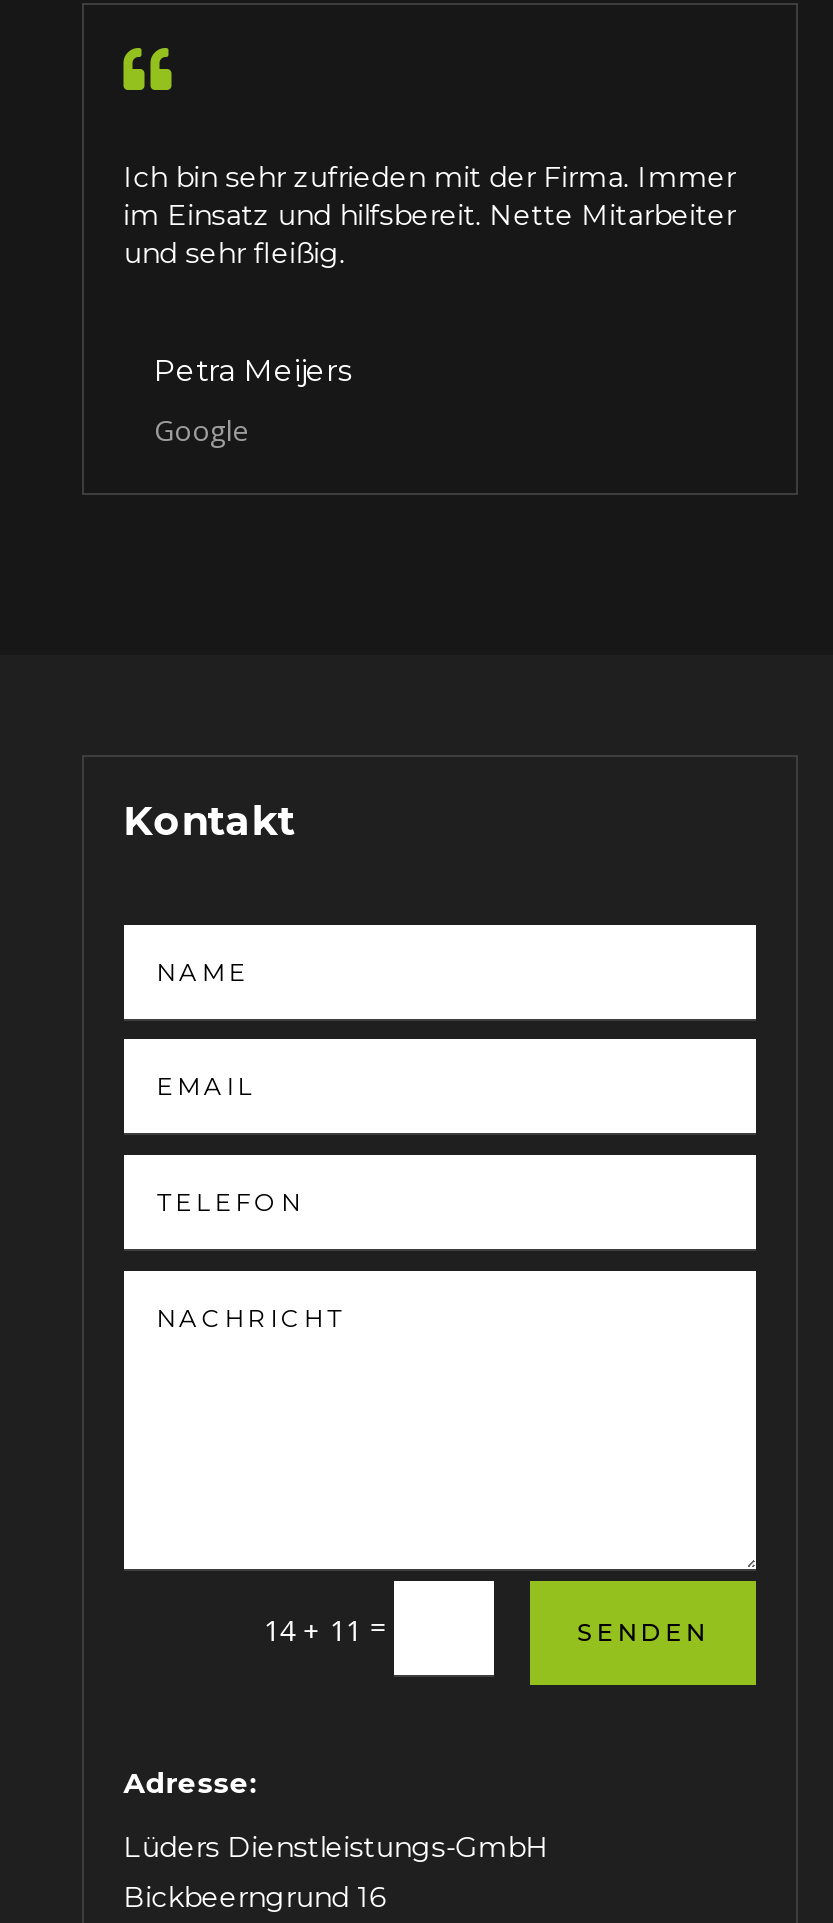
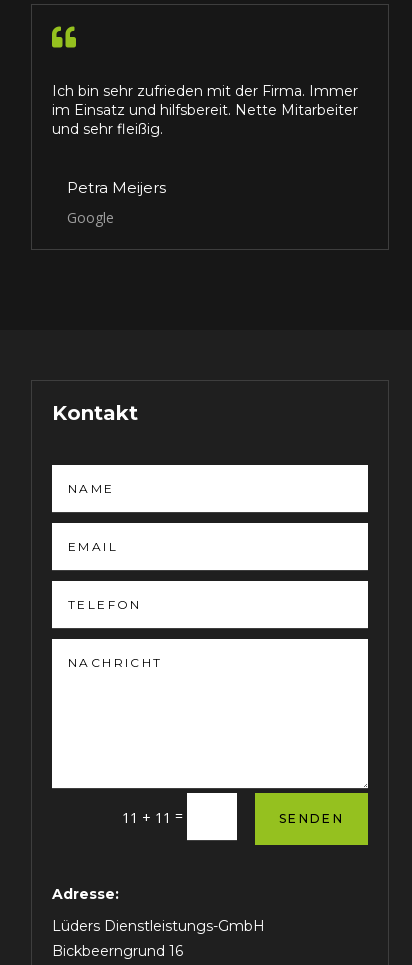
[264,1606,394,1647] 14 + 11 = -> [122,806,187,827] 11 + 11 =

